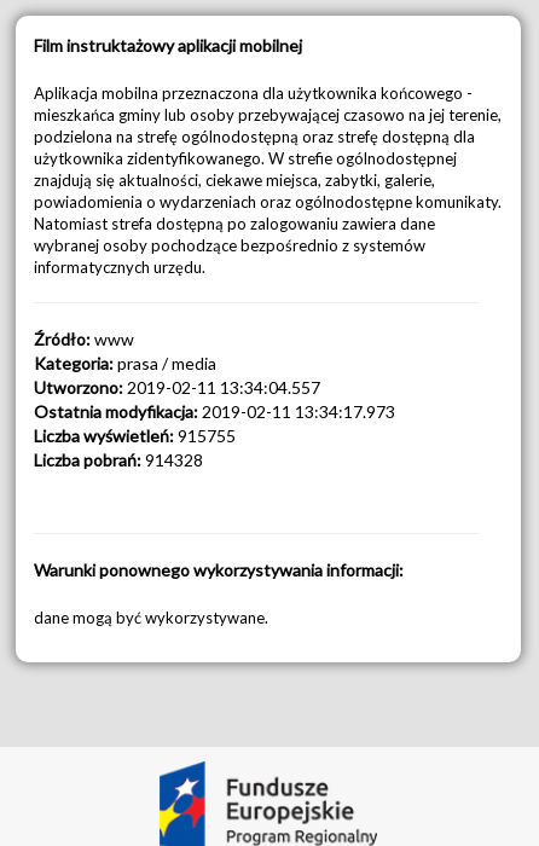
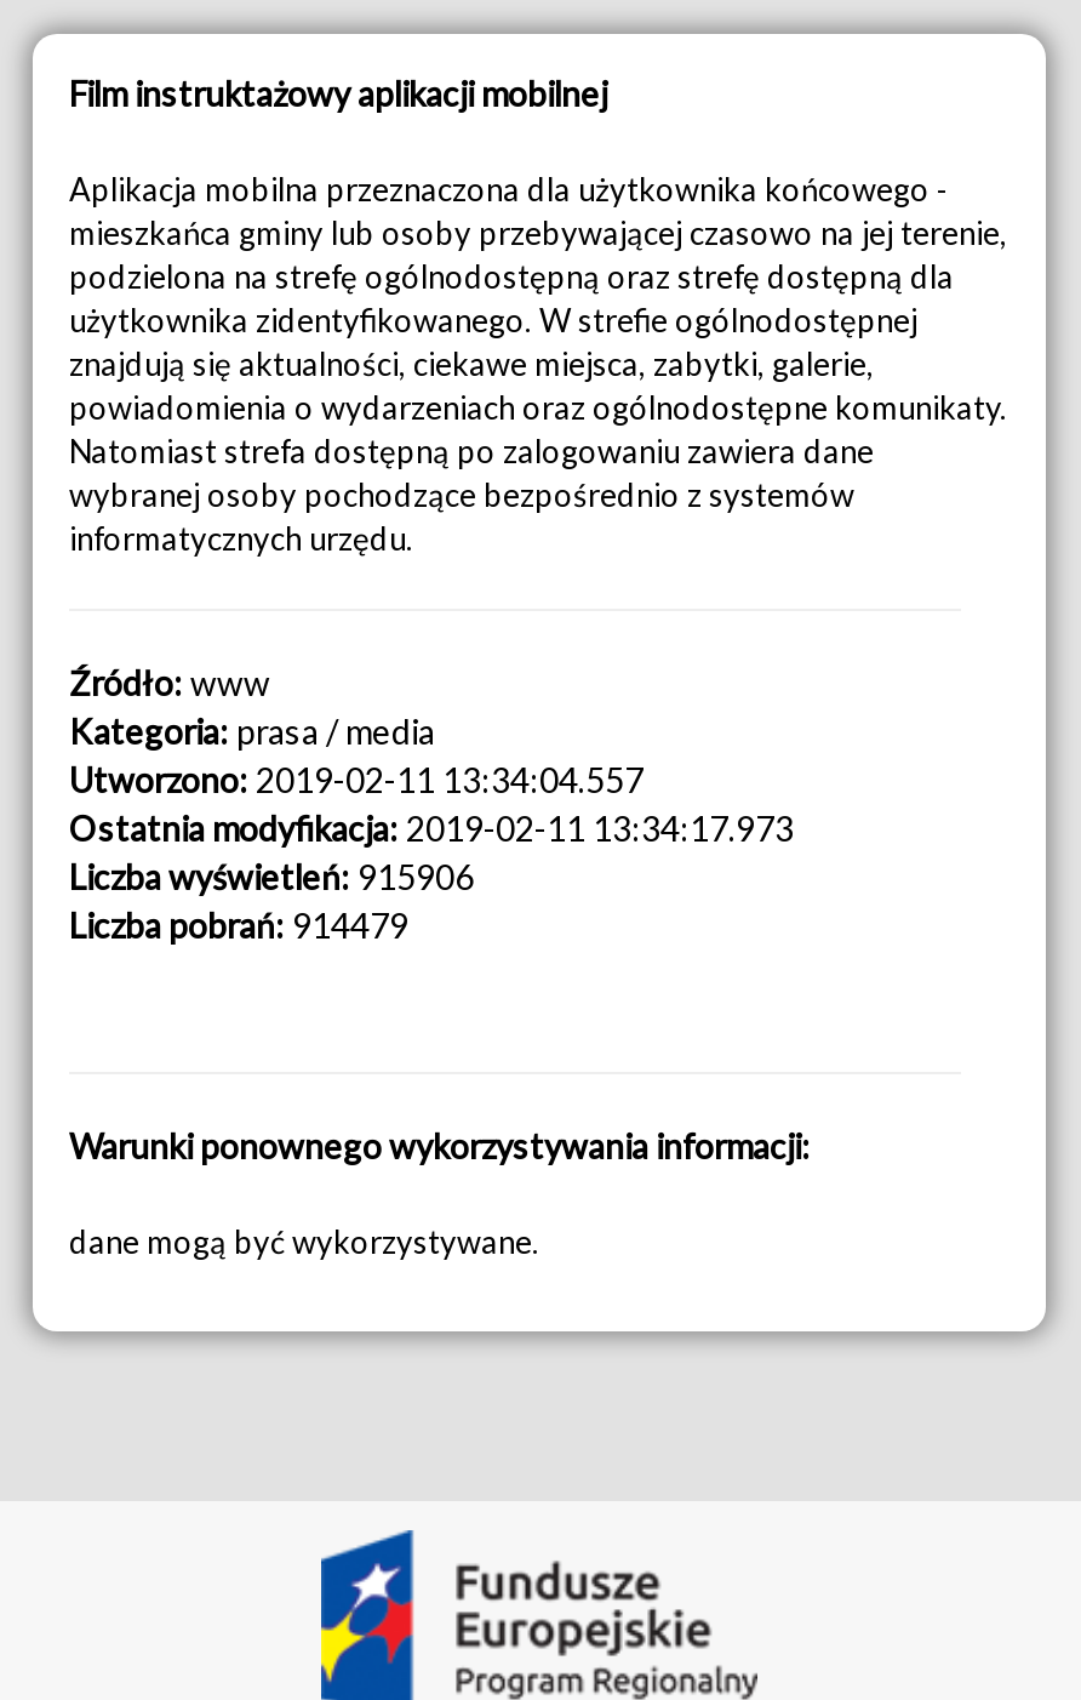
[34,425,236,446] Liczba wyświetleń: 915755 -> [69,856,474,897] Liczba wyświetleń: 915906
[34,450,203,470] Liczba pobrań: 914328 -> [69,905,408,946] Liczba pobrań: 914479

